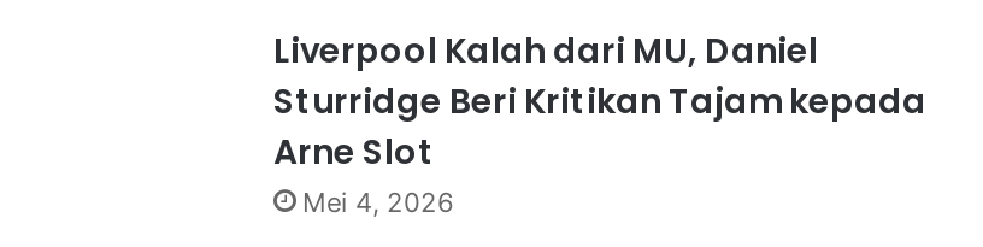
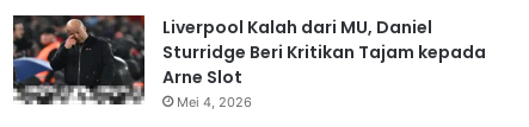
none -> [12,14,146,106] [image]

